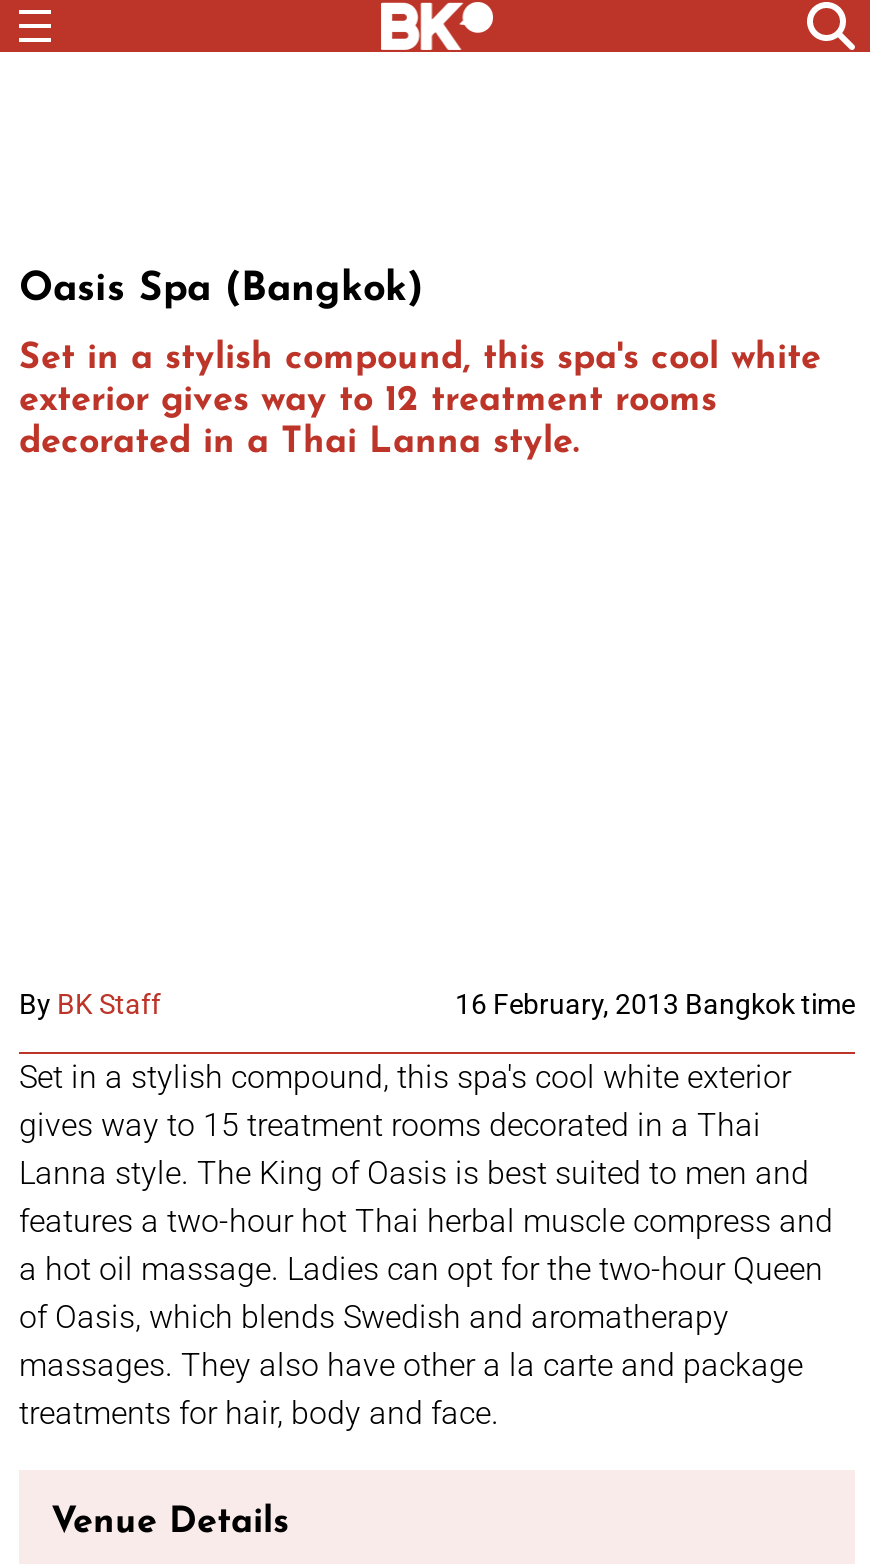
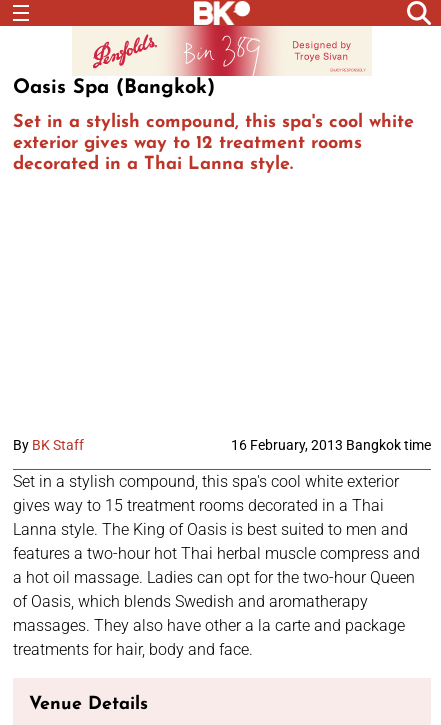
none -> [73,25,371,77] [image]

